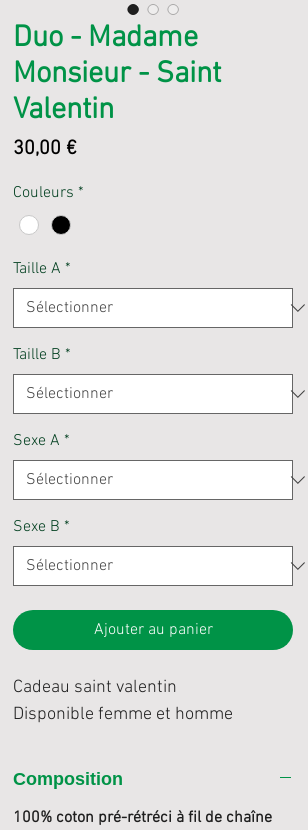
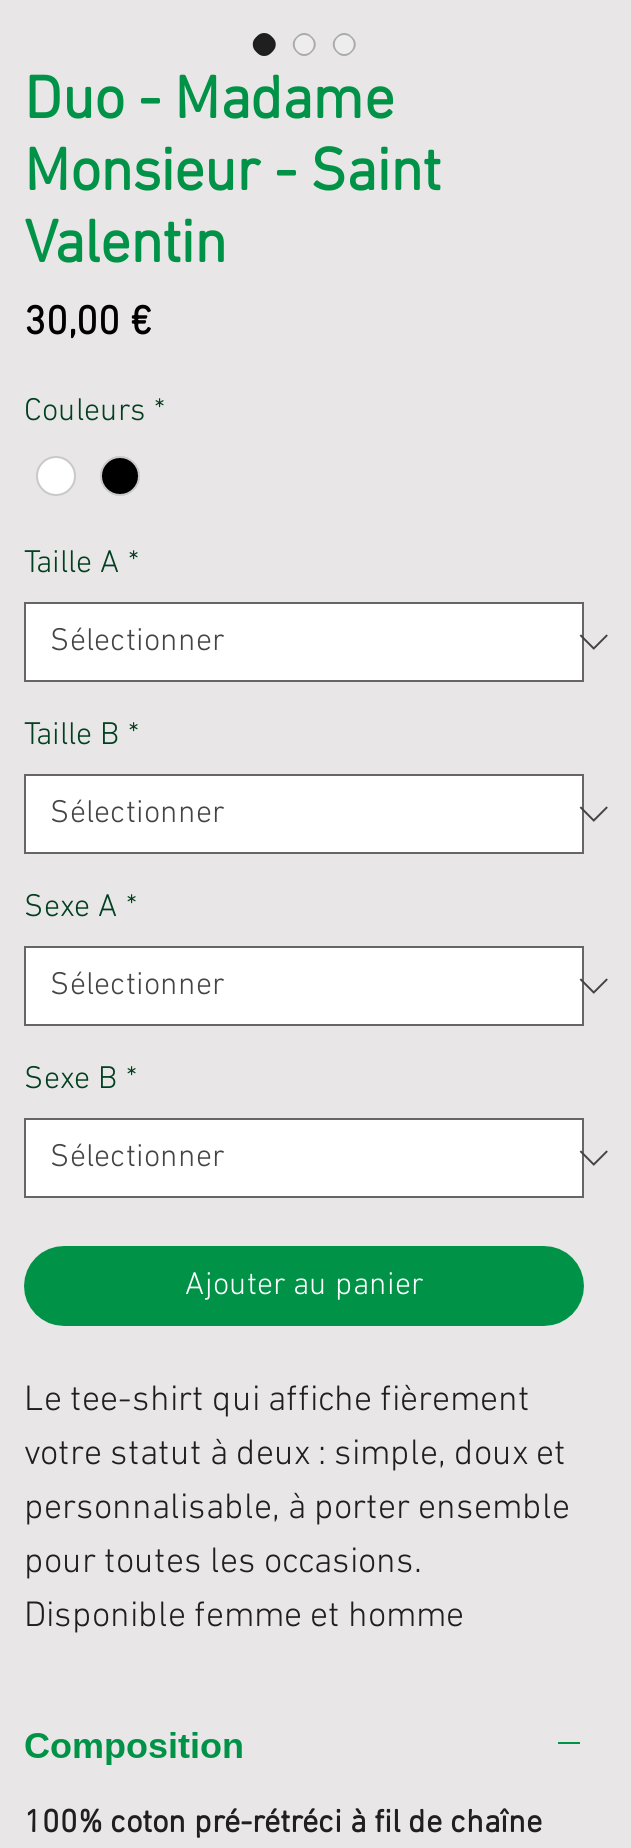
[13,677,177,698] Cadeau saint valentin -> [24,1379,570,1583] Le tee-shirt qui affiche fièrement | votre statut à deux : simple, doux et | personnalisable, à porter ensemble | pour toutes les occasions.

